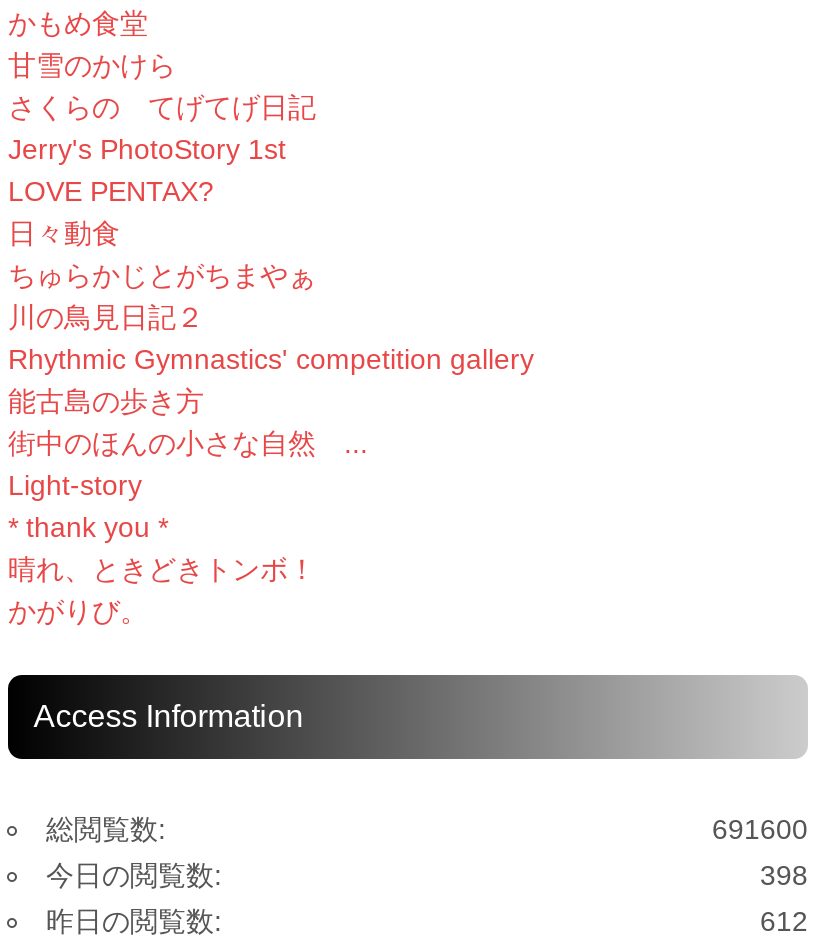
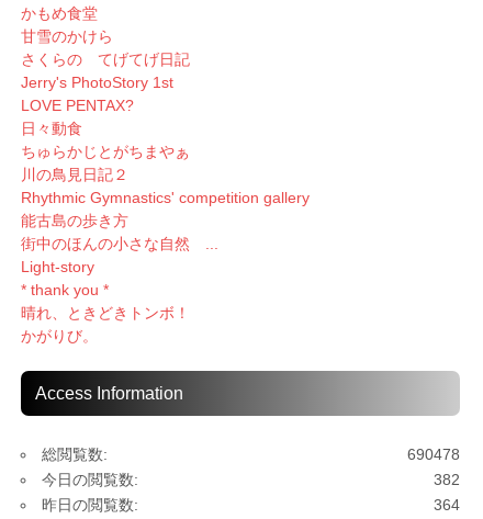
[712,812,808,844] 691600 -> [407,446,460,463] 690478
[760,858,808,890] 398 -> [434,471,460,488] 382
[760,904,808,936] 612 -> [434,496,460,514] 364

